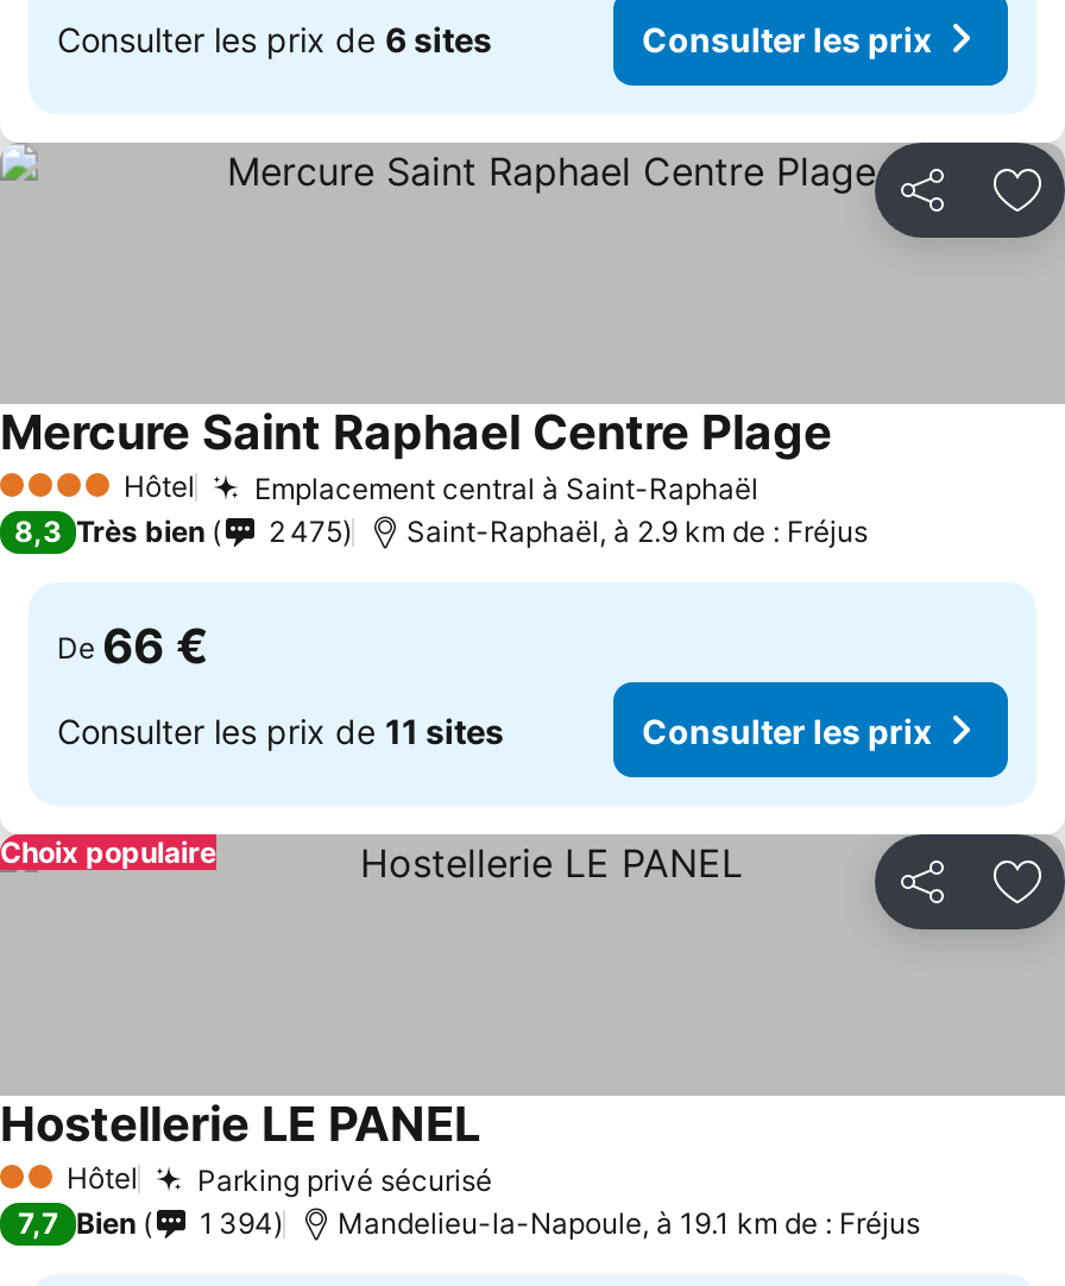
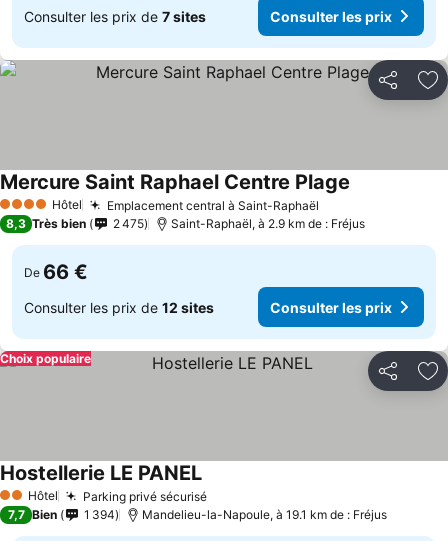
[57,18,492,58] Consulter les prix de 6 sites -> [24,7,206,24] Consulter les prix de 7 sites
[57,710,504,750] Consulter les prix de 11 sites -> [24,298,214,315] Consulter les prix de 12 sites

